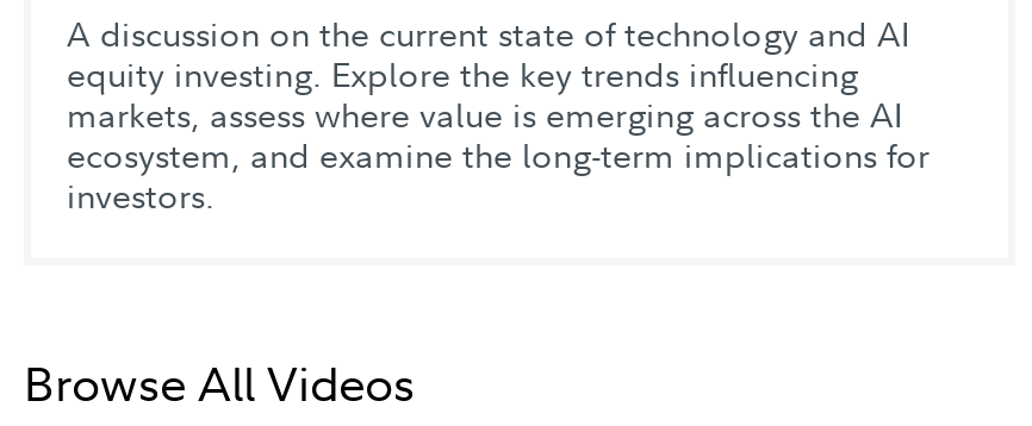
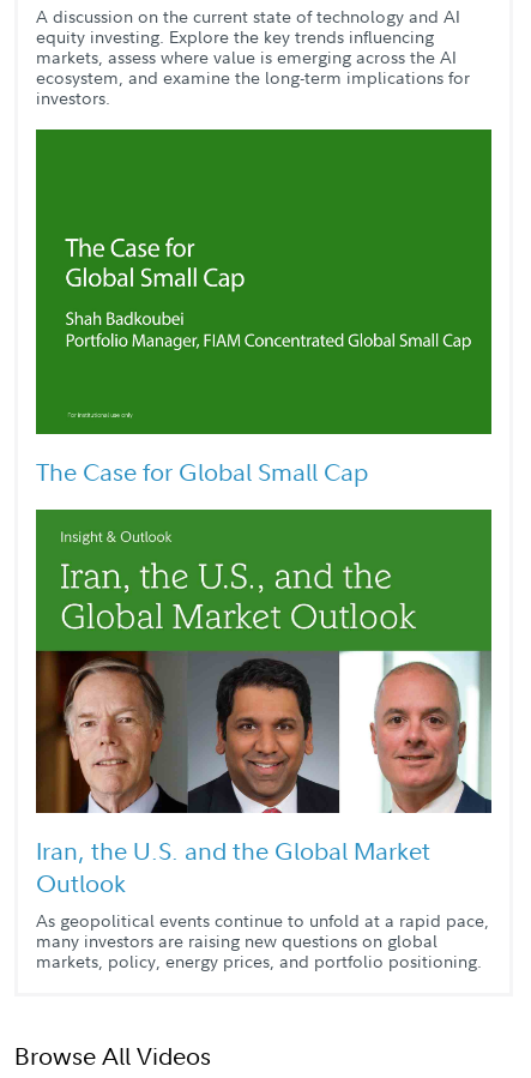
none -> [35,128,493,488] [image] | The Case for Global Small Cap
none -> [35,508,493,972] [image] | Iran, the U.S. and the Global Market | Outlook | As geopolitical events continue to unfold at a rapid pace, | many investors are raising new questions on global | markets, policy, energy prices, and portfolio positioning.

